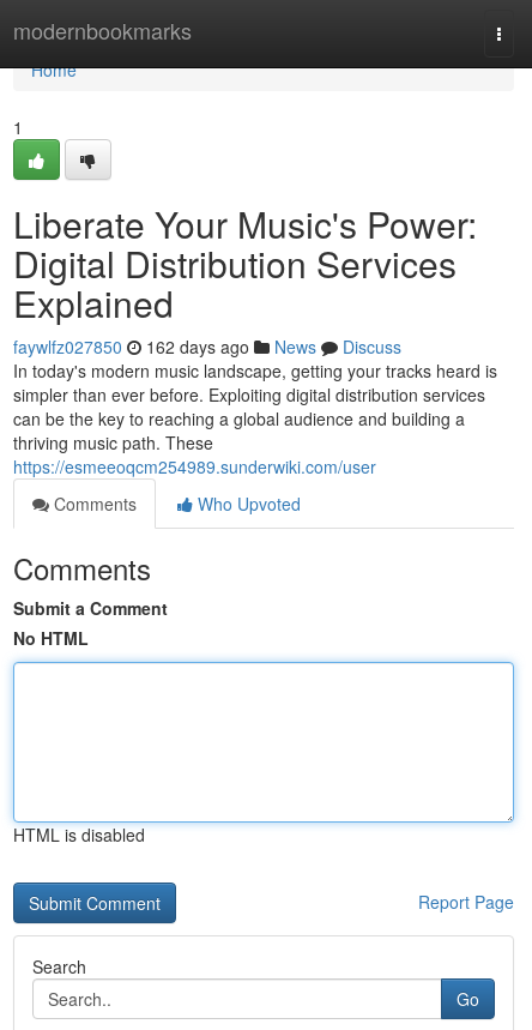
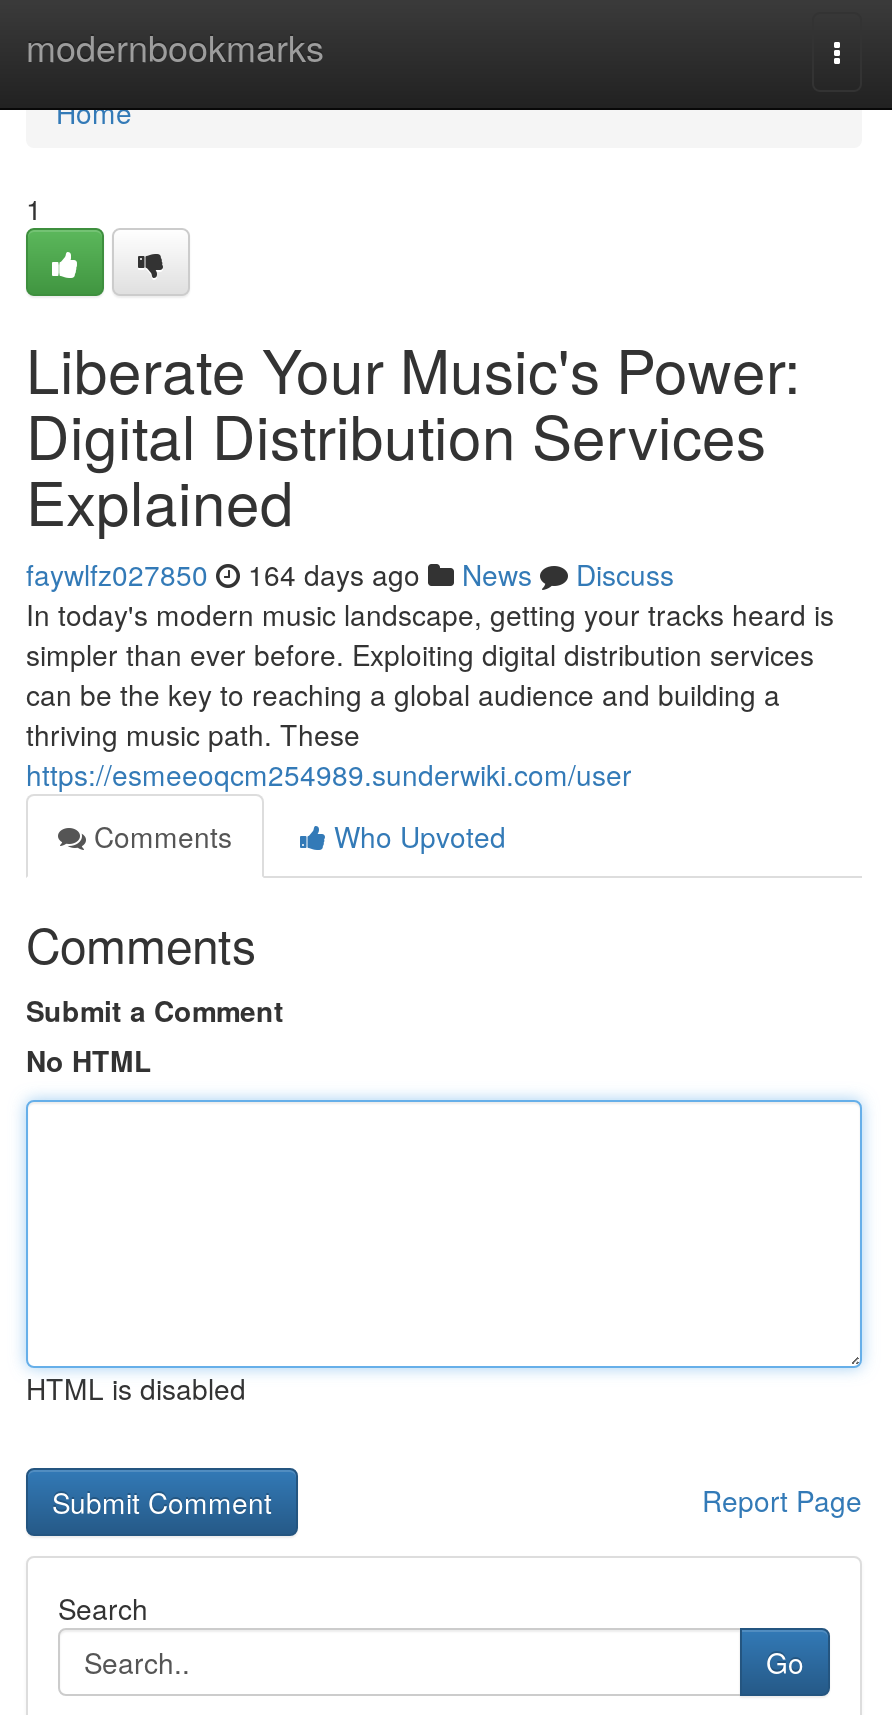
[13,335,401,359] faywlfz027850 162 days ago News Discuss -> [26,554,674,594] faywlfz027850 164 days ago News Discuss

